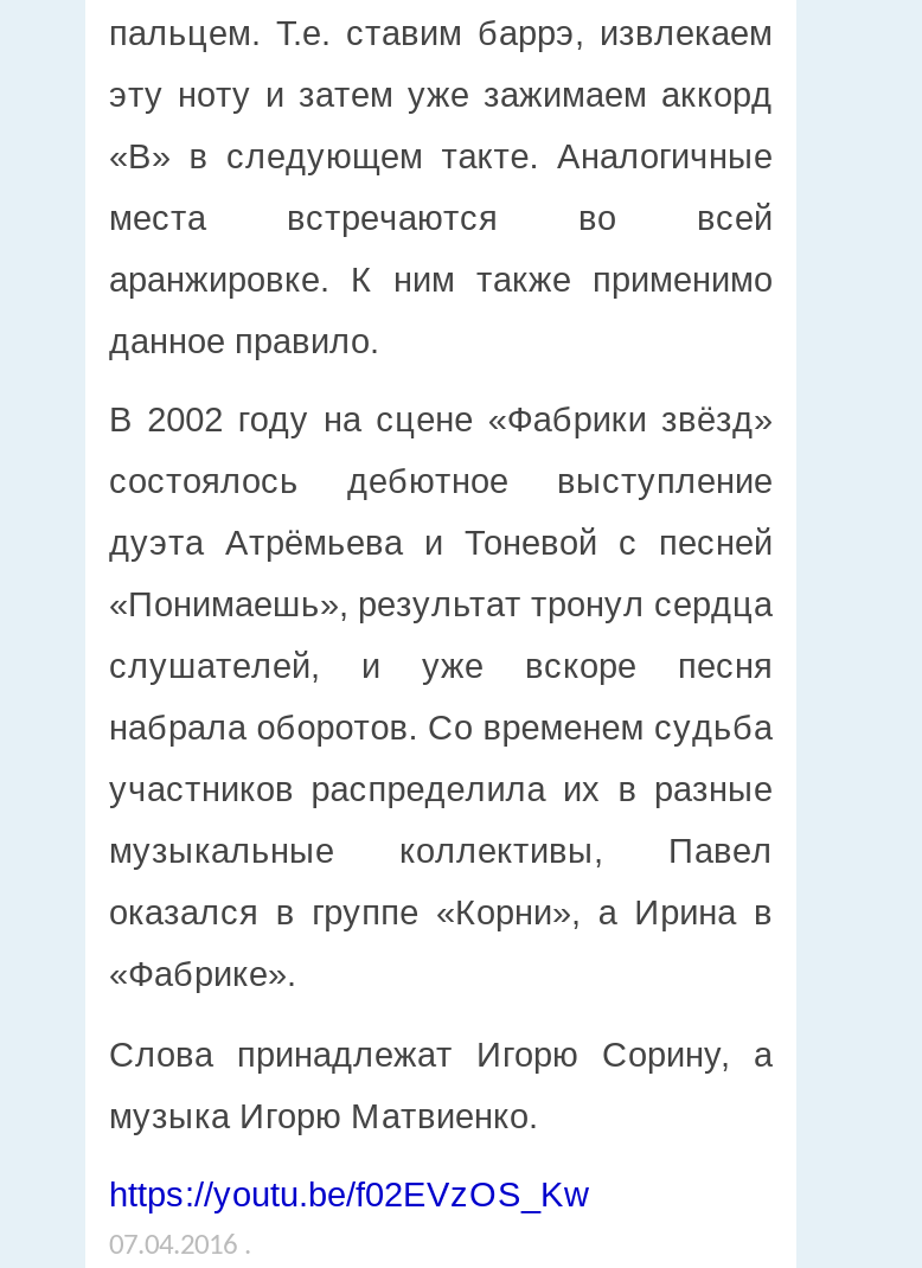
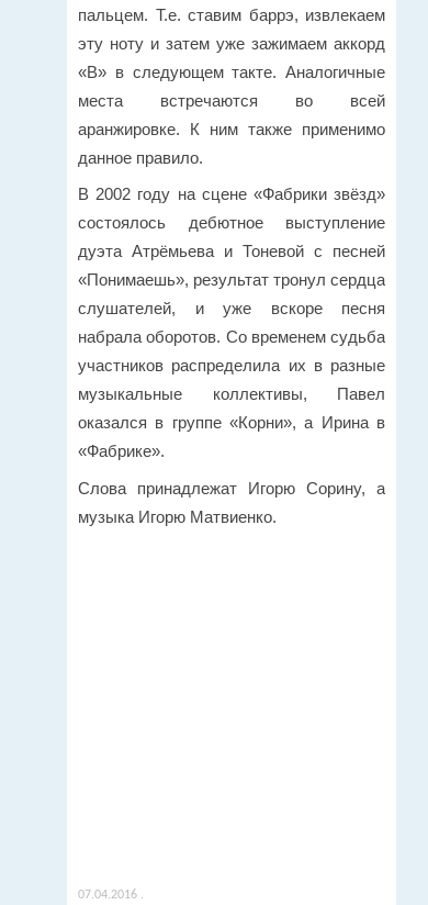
[109,1176,590,1213] https://youtu.be/f02EVzOS_Kw -> none

